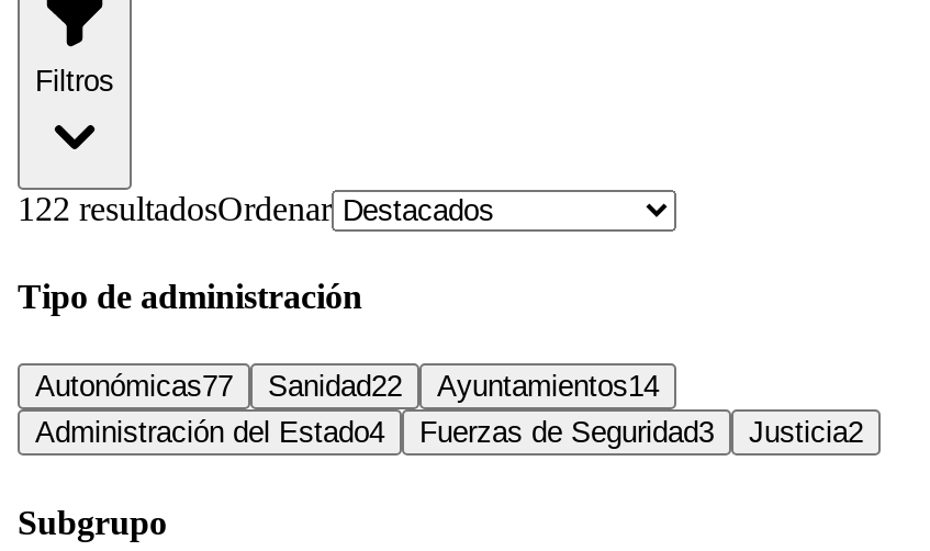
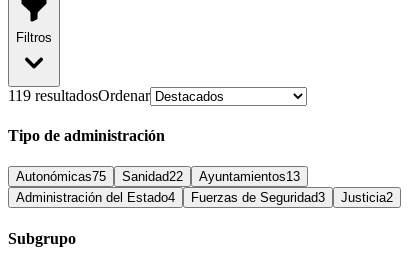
[18,190,332,227] 122resultadosOrdenar -> [8,87,150,104] 119resultadosOrdenar
[35,371,233,404] Autonómicas77 -> [16,169,106,184] Autonómicas75
[437,371,659,404] Ayuntamientos14 -> [199,169,300,184] Ayuntamientos13

